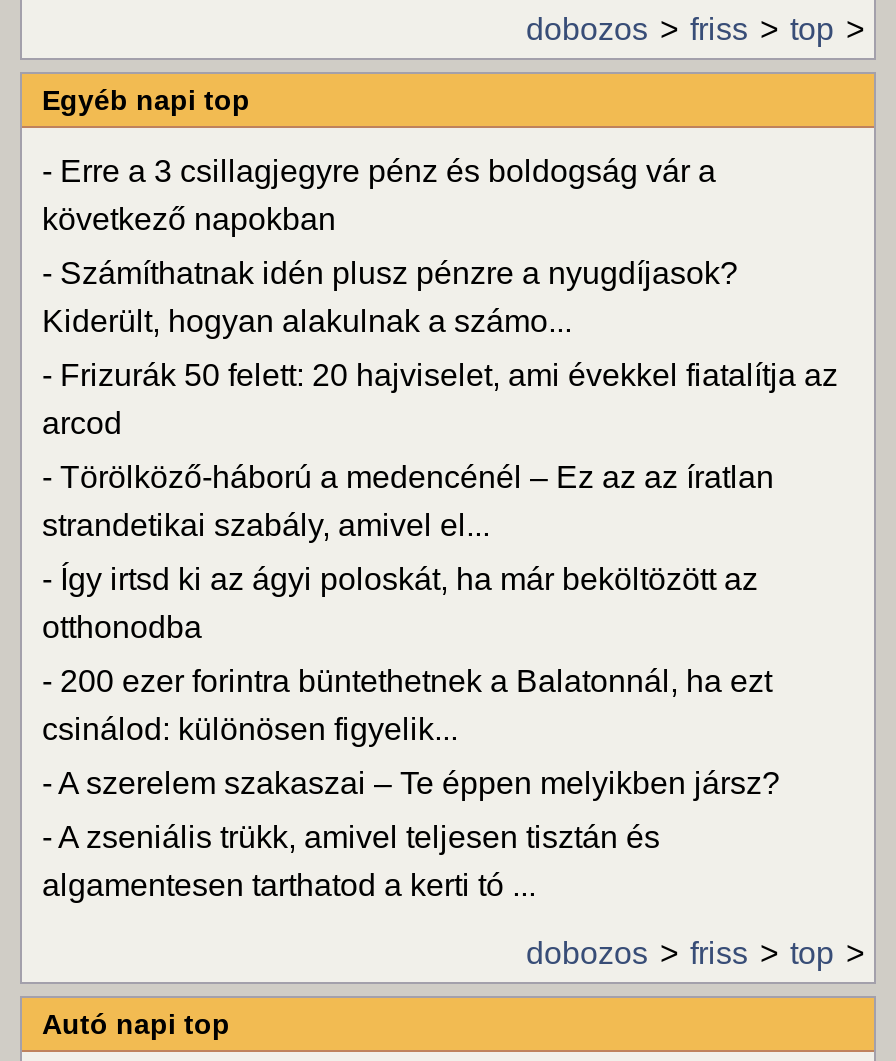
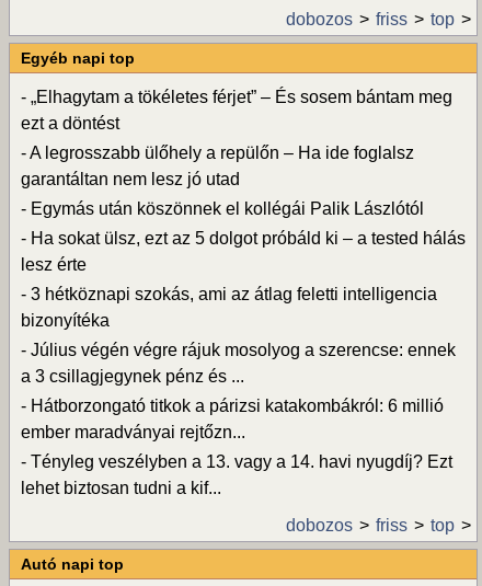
[42,154,716,236] - Erre a 3 csillagjegyre pénz és boldogság vár a | következő napokban -> [21,88,452,133] - „Elhagytam a tökéletes férjet” – És sosem bántam meg | ezt a döntést
[42,256,738,338] - Számíthatnak idén plusz pénzre a nyugdíjasok? | Kiderült, hogyan alakulnak a számo... -> [21,143,414,188] - A legrosszabb ülőhely a repülőn – Ha ide foglalsz | garantáltan nem lesz jó utad
[42,358,838,440] - Frizurák 50 felett: 20 hajviselet, ami évekkel fiatalítja az | arcod -> [21,199,424,218] - Egymás után köszönnek el kollégái Palik Lászlótól
[42,460,774,542] - Törölköző-háború a medencénél – Ez az az íratlan | strandetikai szabály, amivel el... -> [21,229,466,274] - Ha sokat ülsz, ezt az 5 dolgot próbáld ki – a tested hálás | lesz érte
[42,562,758,644] - Így irtsd ki az ágyi poloskát, ha már beköltözött az | otthonodba -> [21,285,437,330] - 3 hétköznapi szokás, ami az átlag feletti intelligencia | bizonyítéka
[42,664,772,746] - 200 ezer forintra büntethetnek a Balatonnál, ha ezt | csinálod: különösen figyelik... -> [21,341,456,386] - Július végén végre rájuk mosolyog a szerencse: ennek | a 3 csillagjegynek pénz és ...
[42,766,780,800] - A szerelem szakaszai – Te éppen melyikben jársz? -> [21,397,444,441] - Hátborzongató titkok a párizsi katakombákról: 6 millió | ember maradványai rejtőzn...
[42,820,660,902] - A zseniális trükk, amivel teljesen tisztán és | algamentesen tarthatod a kerti tó ... -> [21,452,452,497] - Tényleg veszélyben a 13. vagy a 14. havi nyugdíj? Ezt | lehet biztosan tudni a kif...

